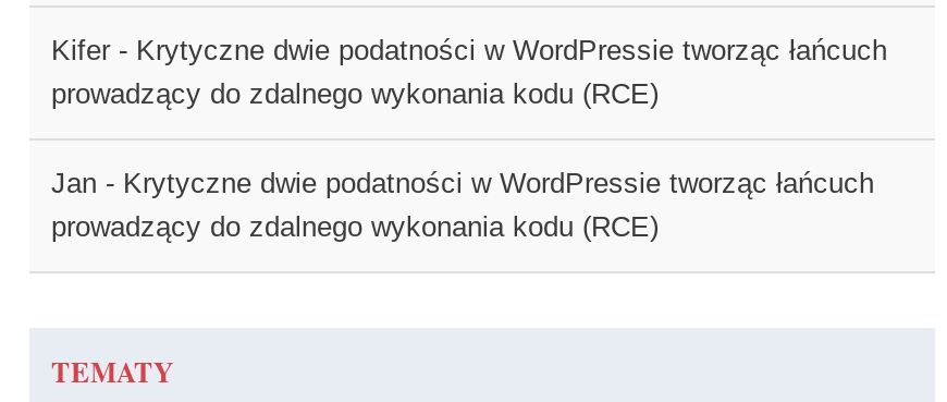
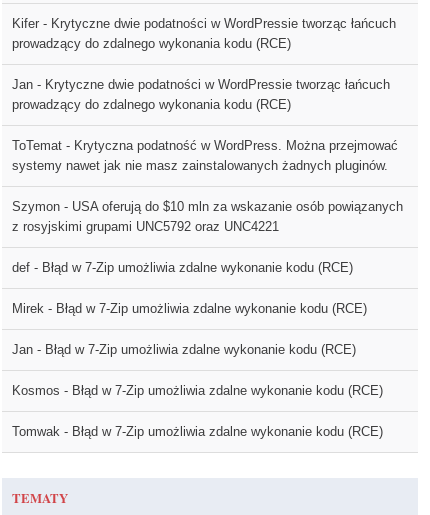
none -> [12,138,403,439] ToTemat - Krytyczna podatność w WordPress. Można przejmować | systemy nawet jak nie masz zainstalowanych żadnych pluginów. | Szymon - USA oferują do $10 mln za wskazanie osób powiązanych | z rosyjskimi grupami UNC5792 oraz UNC4221 | def - Błąd w 7-Zip umożliwia zdalne wykonanie kodu (RCE) | Mirek - Błąd w 7-Zip umożliwia zdalne wykonanie kodu (RCE) | Jan - Błąd w 7-Zip umożliwia zdalne wykonanie kodu (RCE) | Kosmos - Błąd w 7-Zip umożliwia zdalne wykonanie kodu (RCE) | Tomwak - Błąd w 7-Zip umożliwia zdalne wykonanie kodu (RCE)

